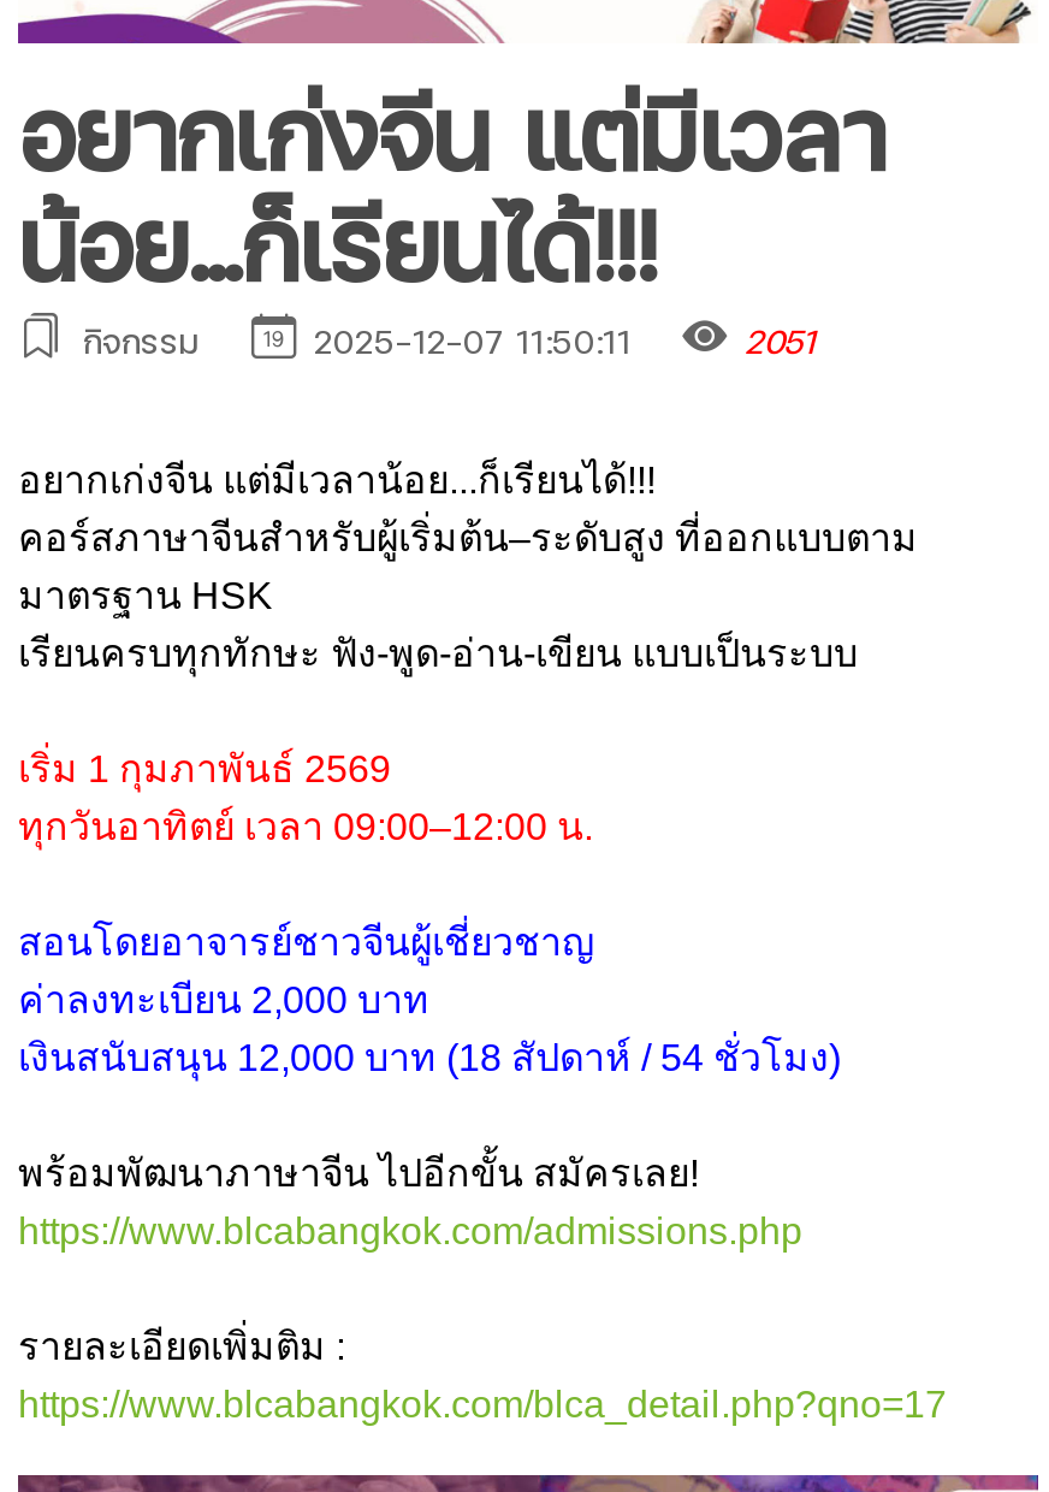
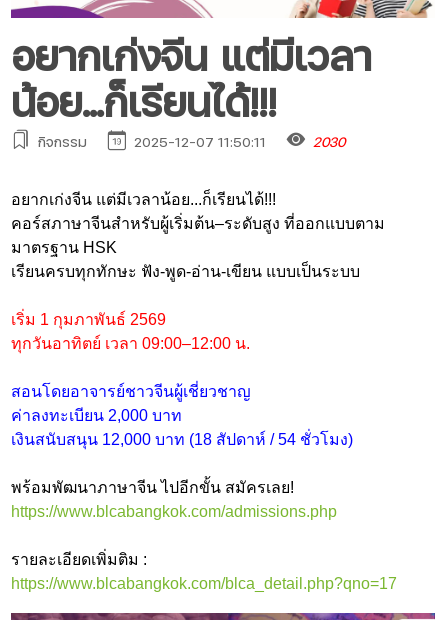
[745,319,817,363] 2051 -> [313,133,345,151] 2030

